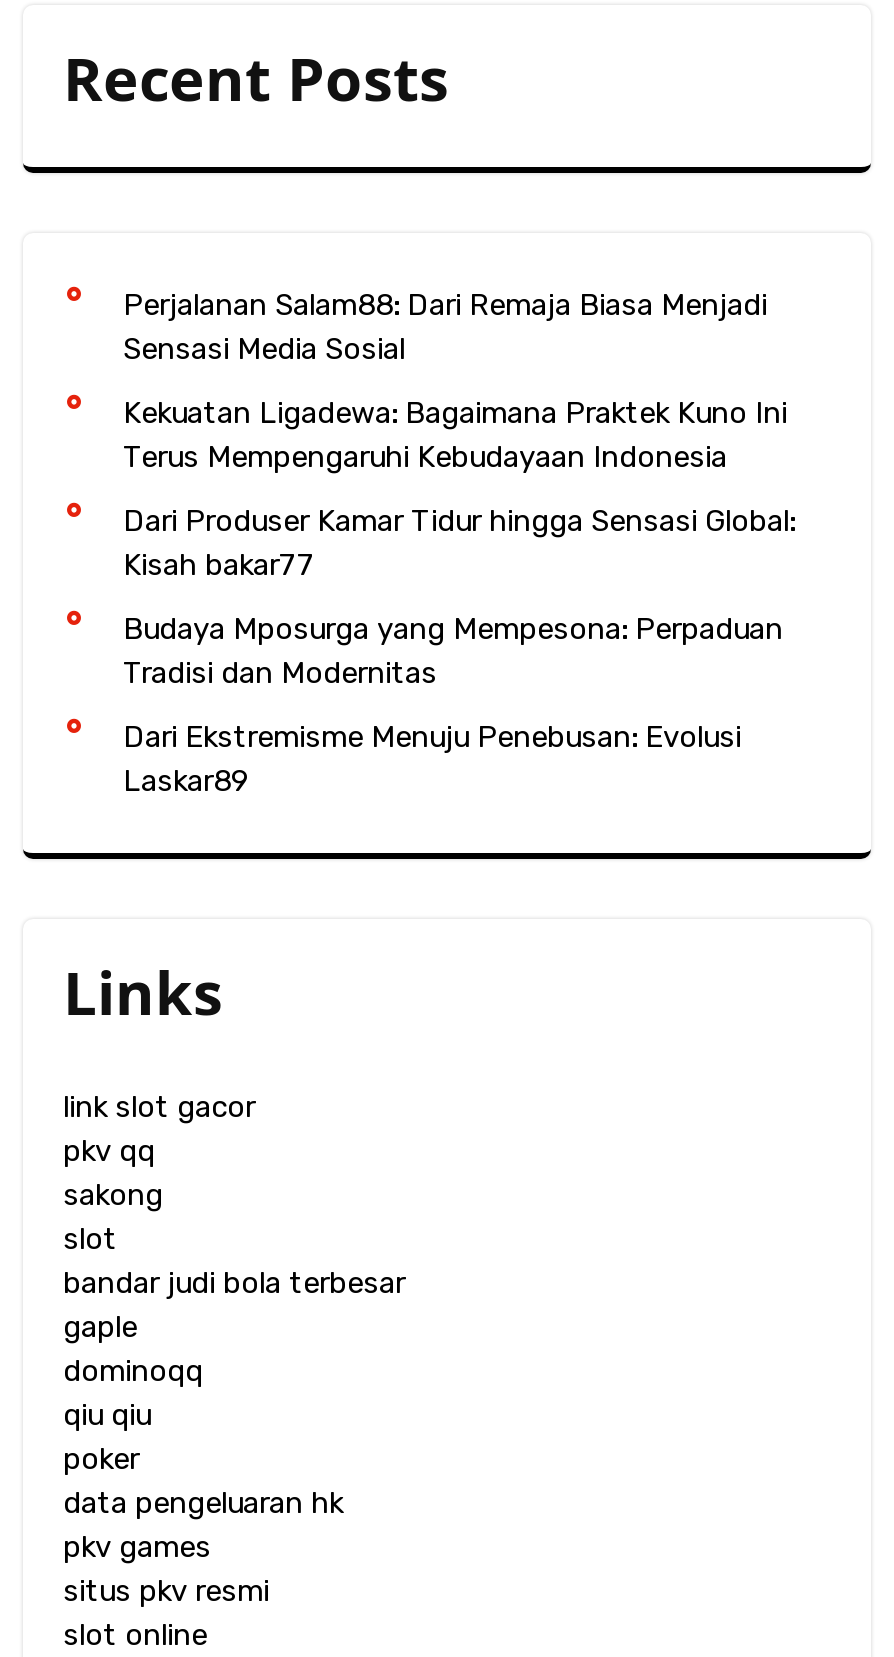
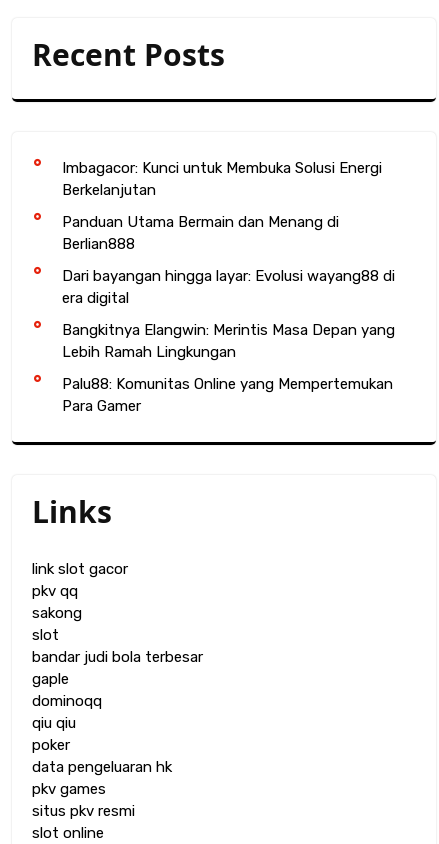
[123,287,767,367] Perjalanan Salam88: Dari Remaja Biasa Menjadi | Sensasi Media Sosial -> [62,159,382,199] Imbagacor: Kunci untuk Membuka Solusi Energi | Berkelanjutan
[123,395,787,475] Kekuatan Ligadewa: Bagaimana Praktek Kuno Ini | Terus Mempengaruhi Kebudayaan Indonesia -> [62,213,339,253] Panduan Utama Bermain dan Menang di | Berlian888
[123,503,795,583] Dari Produser Kamar Tidur hingga Sensasi Global: | Kisah bakar77 -> [62,267,395,307] Dari bayangan hingga layar: Evolusi wayang88 di | era digital
[123,611,783,691] Budaya Mposurga yang Mempesona: Perpaduan | Tradisi dan Modernitas -> [62,321,395,361] Bangkitnya Elangwin: Merintis Masa Depan yang | Lebih Ramah Lingkungan
[123,719,741,799] Dari Ekstremisme Menuju Penebusan: Evolusi | Laskar89 -> [62,375,393,415] Palu88: Komunitas Online yang Mempertemukan | Para Gamer

